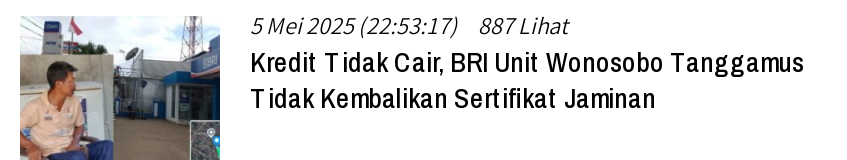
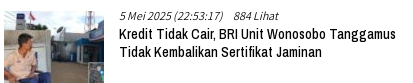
[250,13,568,47] 5 Mei 2025 (22:53:17) 887 Lihat -> [119,9,278,26] 5 Mei 2025 (22:53:17) 884 Lihat

